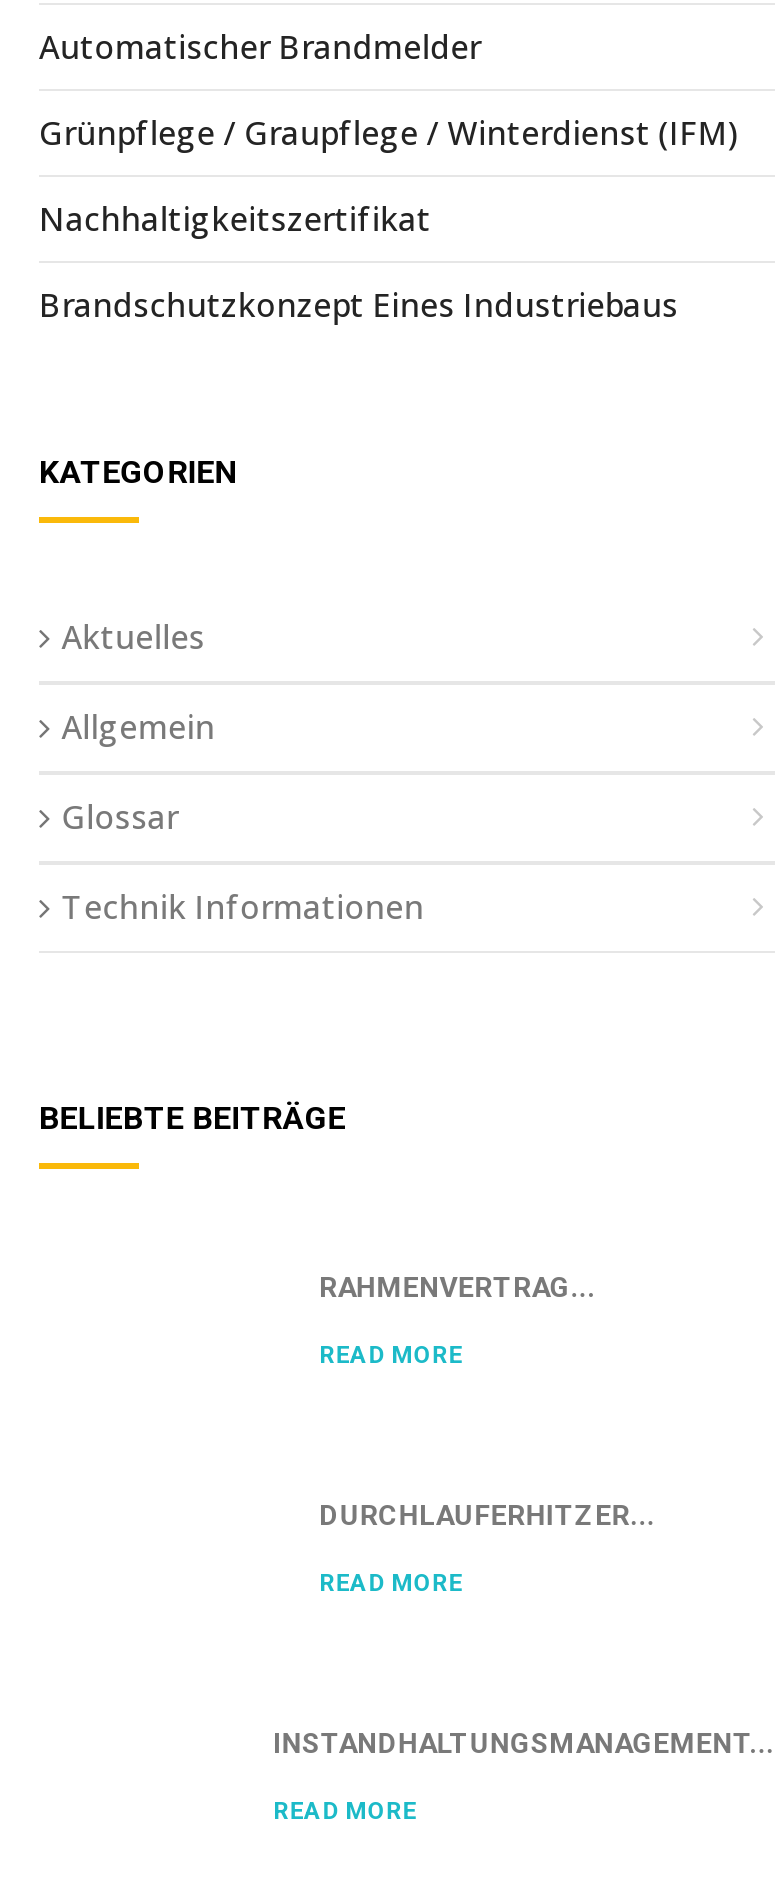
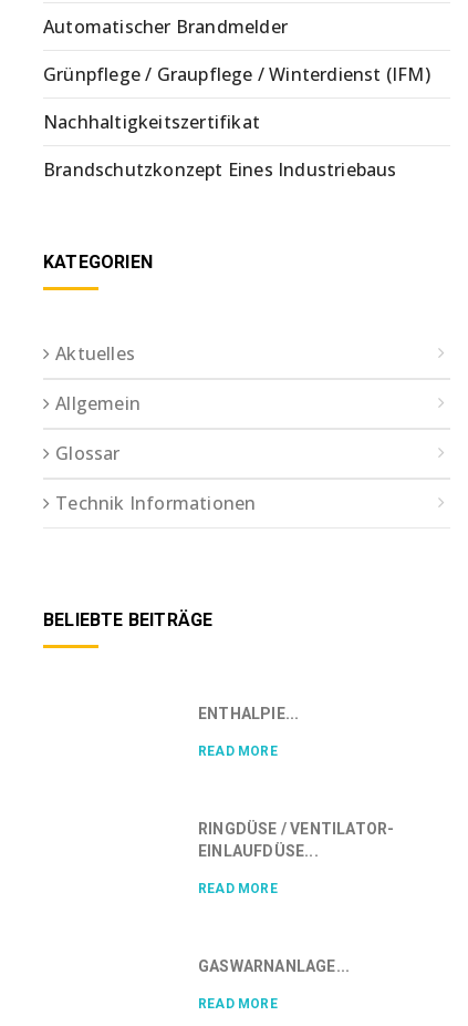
[319,1272,595,1304] RAHMENVERTRAG... -> [198,705,299,723] ENTHALPIE...
[319,1500,655,1532] DURCHLAUFERHITZER... -> [198,820,394,860] RINGDÜSE / VENTILATOR- | EINLAUFDÜSE...
[273,1728,774,1760] INSTANDHALTUNGSMANAGEMENT... -> [198,958,350,975] GASWARNANLAGE...

